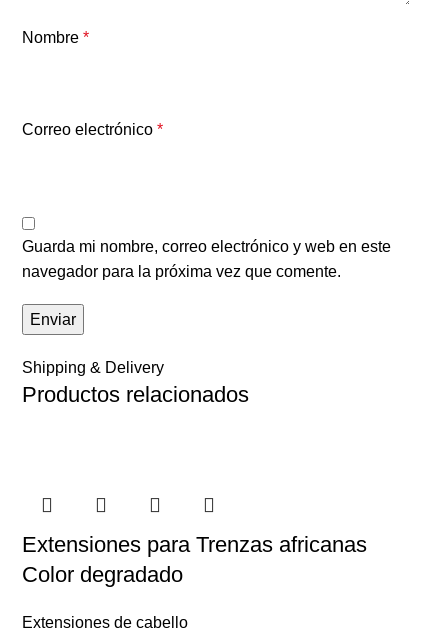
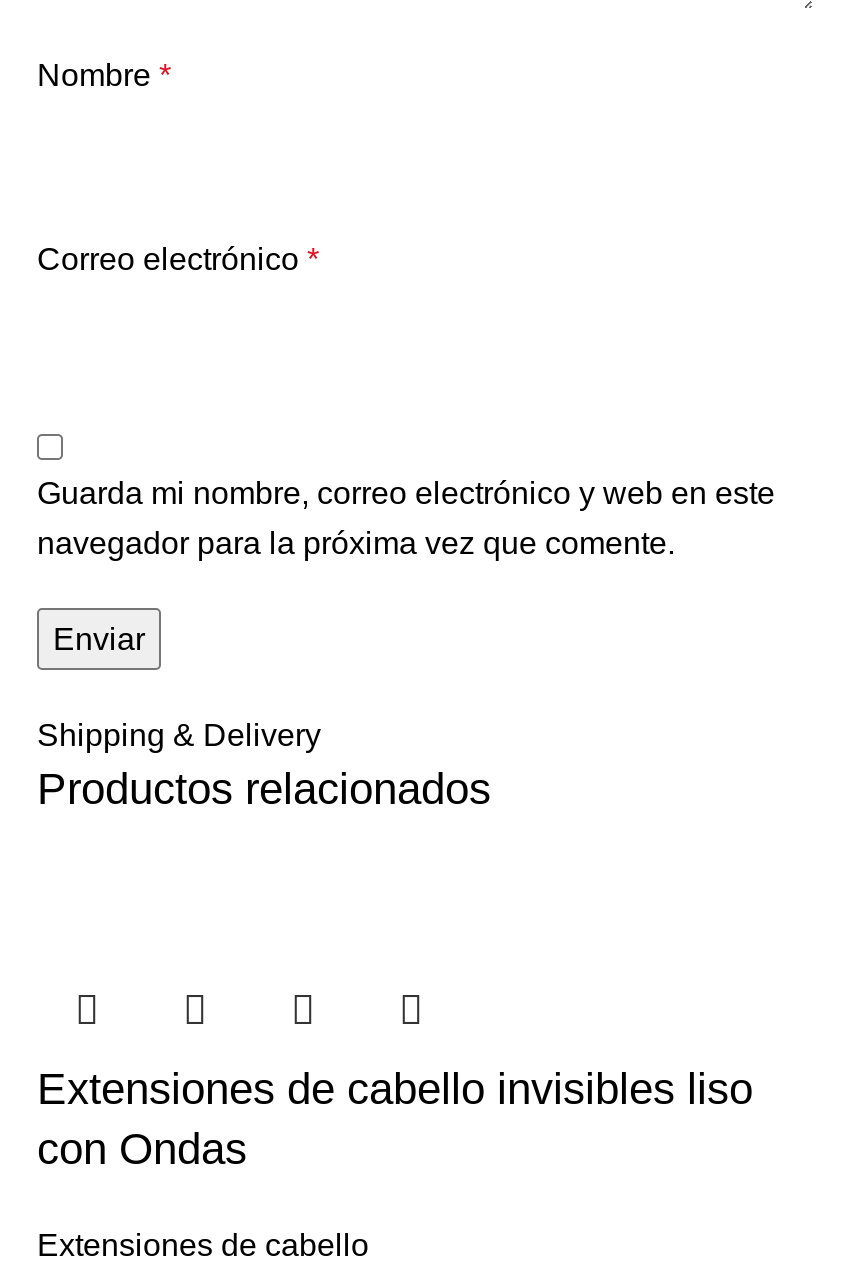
[22,532,367,587] Extensiones para Trenzas africanas | Color degradado -> [37,1065,753,1175] Extensiones de cabello invisibles liso | con Ondas

